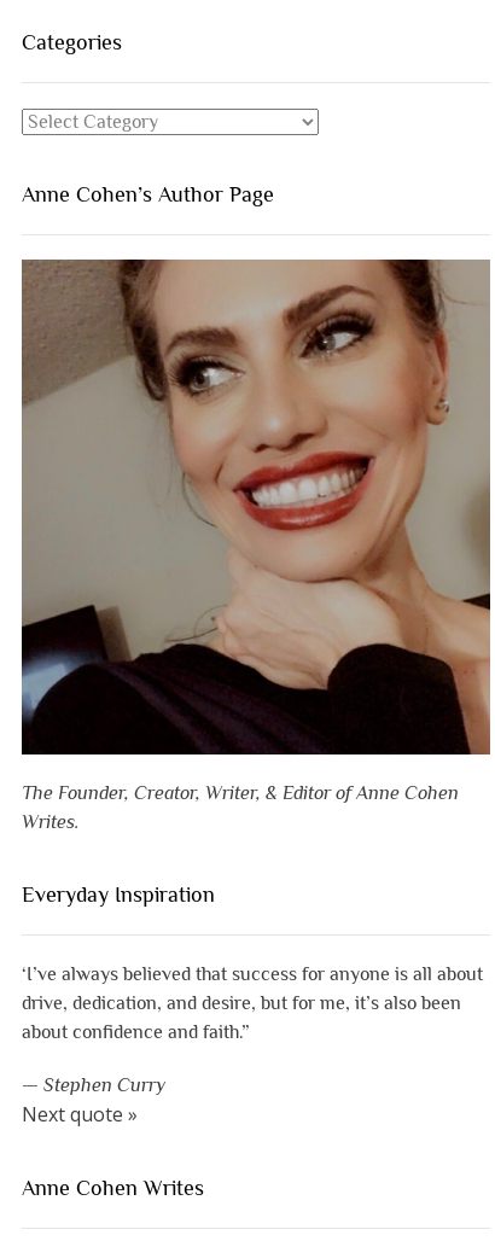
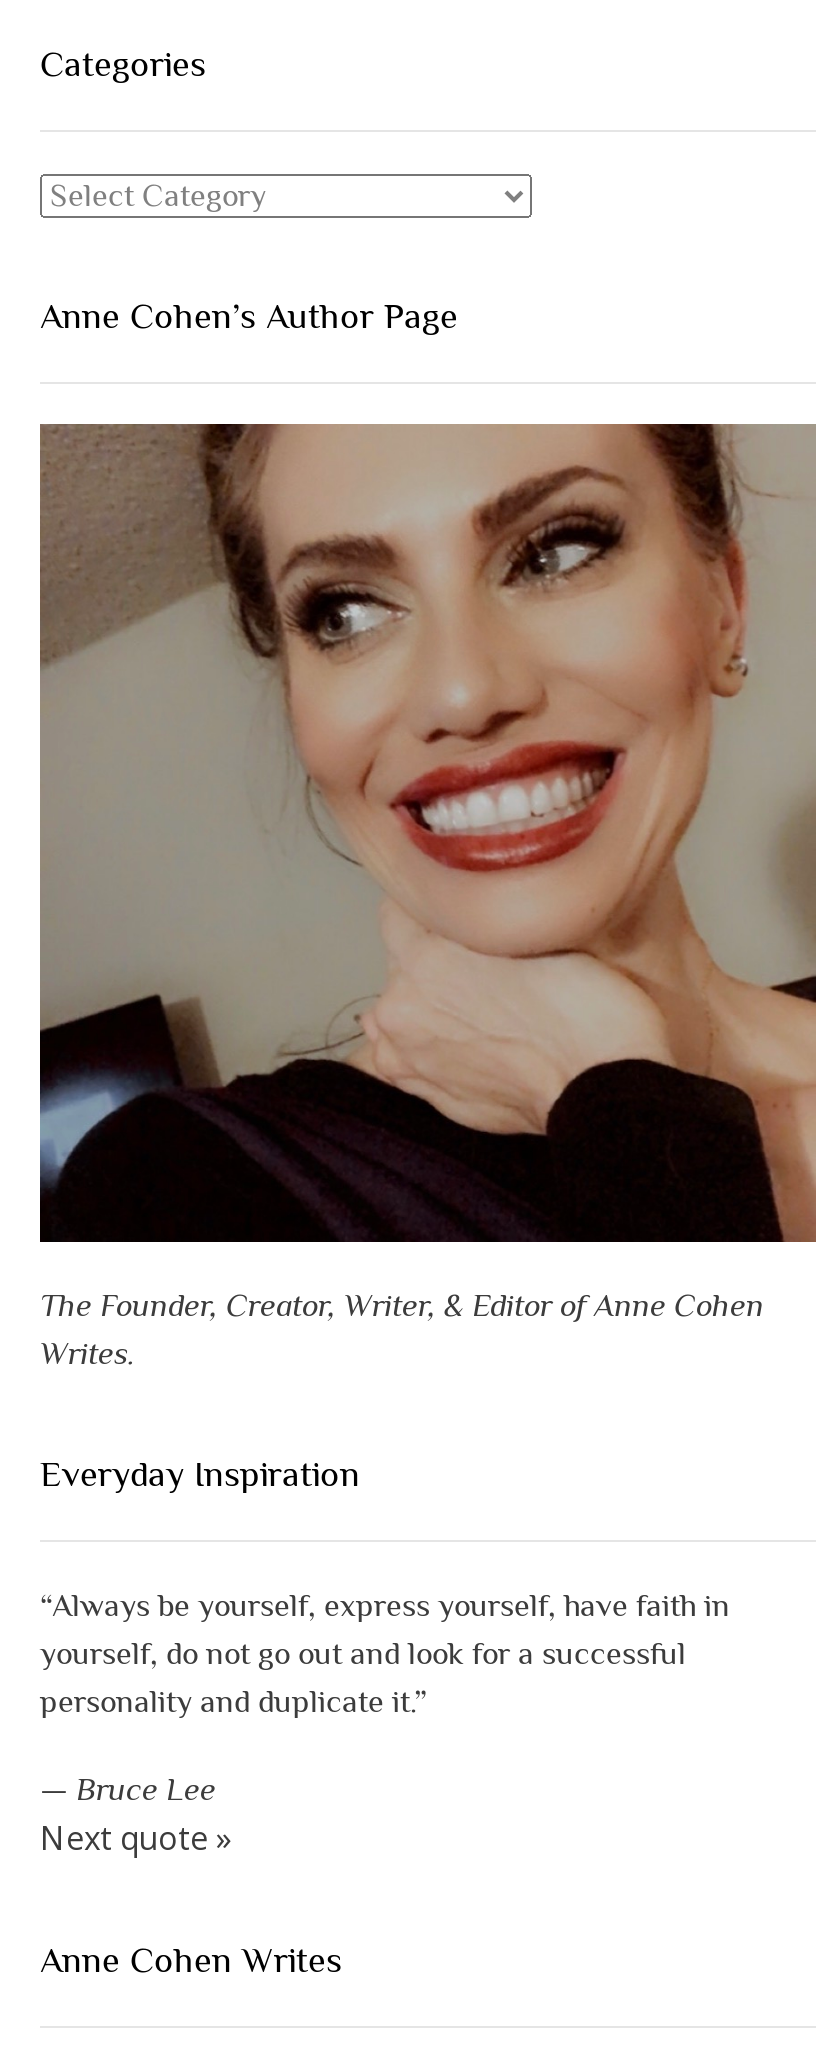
[22,964,483,1043] ‘I’ve always believed that success for anyone is all about | drive, dedication, and desire, but for me, it’s also been | about confidence and faith.” -> [40,1589,730,1721] “Always be yourself, express yourself, have faith in | yourself, do not go out and look for a successful | personality and duplicate it.”
[22,1075,165,1096] — Stephen Curry -> [40,1773,216,1809] — Bruce Lee

